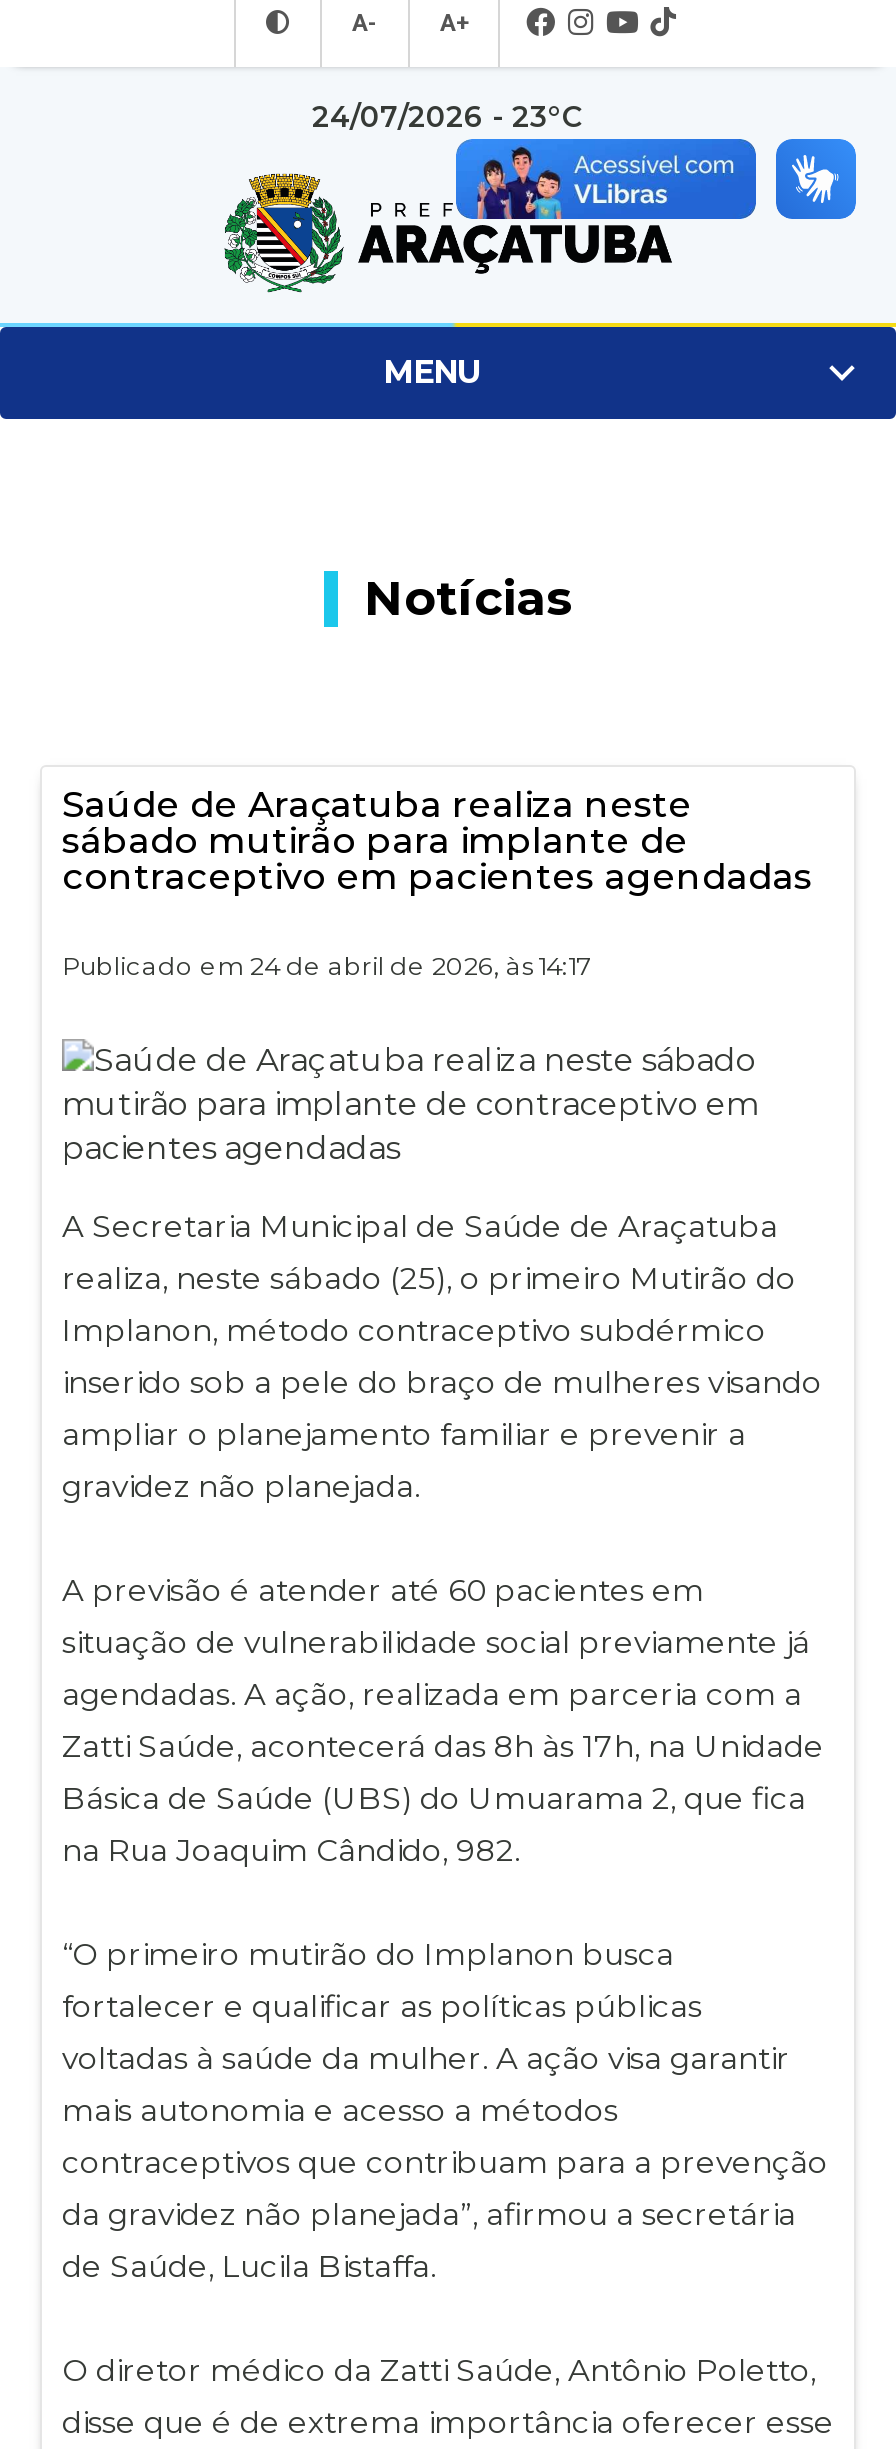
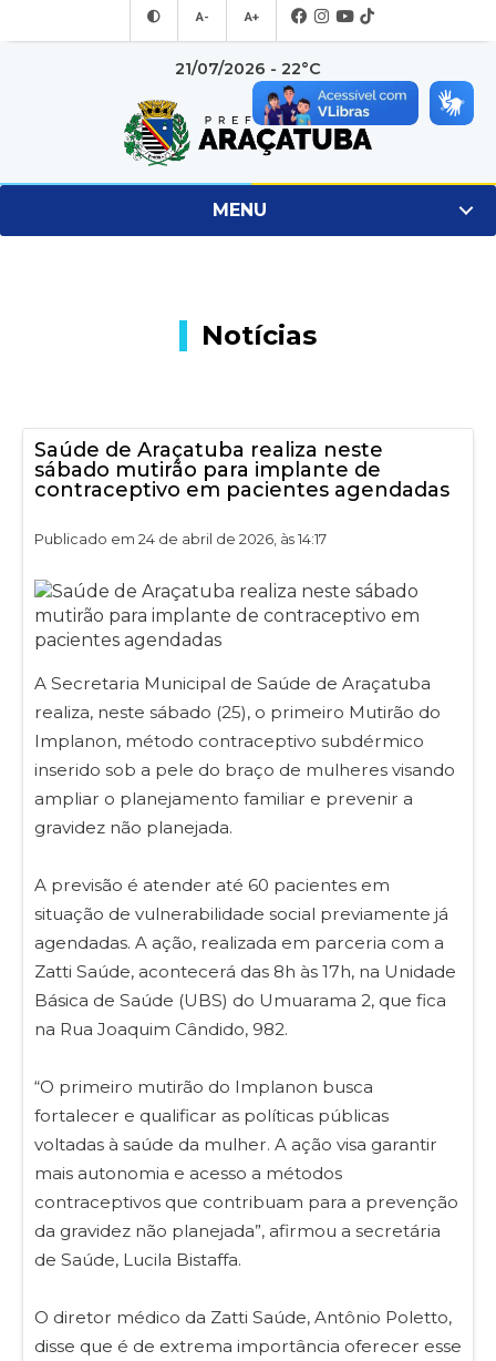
[312,99,584,135] 24/07/2026 - 23°C -> [175,59,321,79] 21/07/2026 - 22°C

